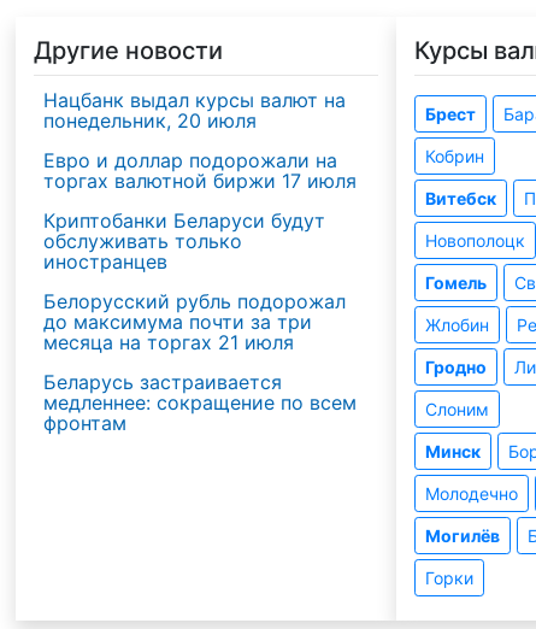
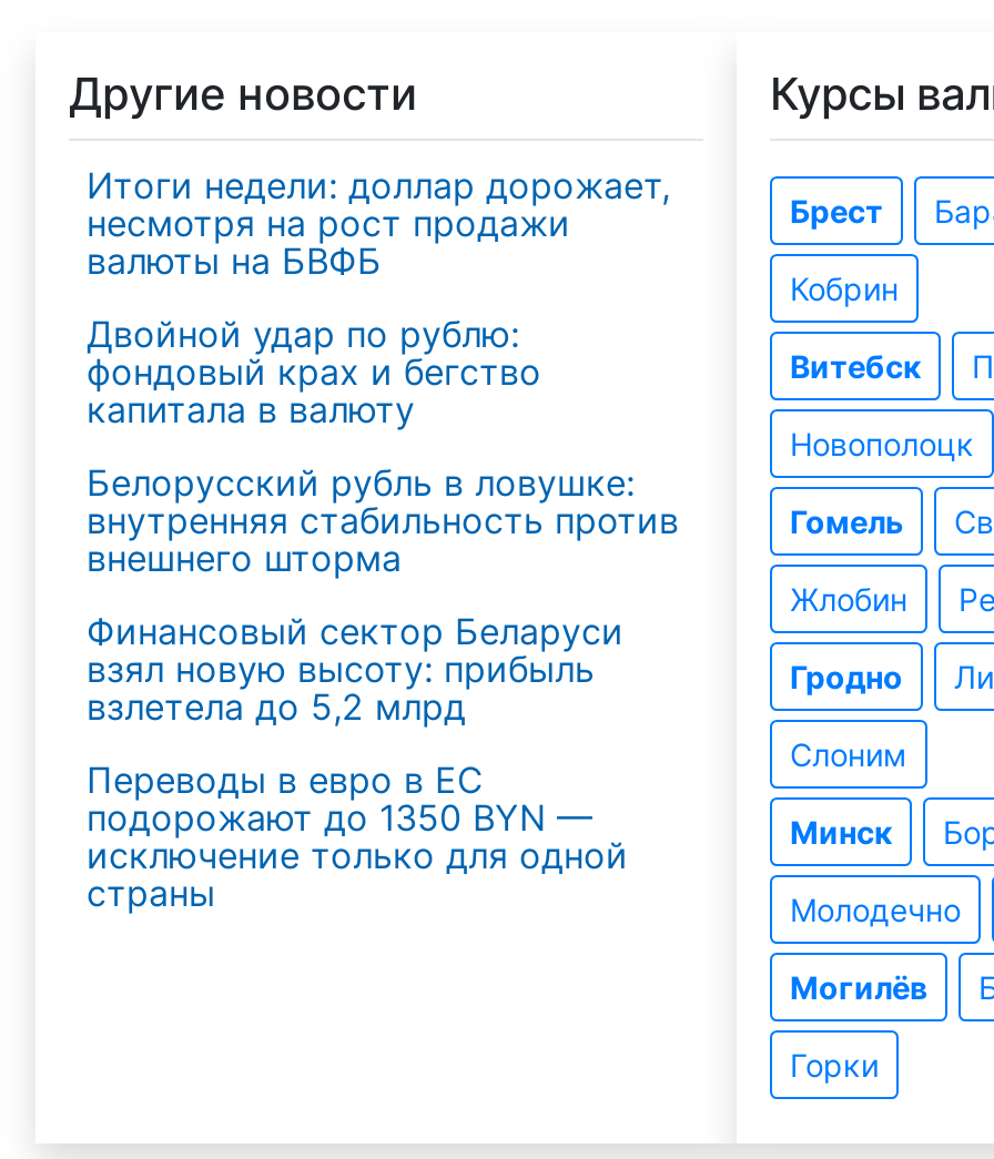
[43,88,346,133] Нацбанк выдал курсы валют на | понедельник, 20 июля -> [87,163,670,283] Итоги недели: доллар дорожает, | несмотря на рост продажи | валюты на БВФБ
[43,148,357,193] Евро и доллар подорожали на | торгах валютной биржи 17 июля -> [87,312,541,431] Двойной удар по рублю: | фондовый крах и бегство | капитала в валюту
[43,208,325,274] Криптобанки Беларуси будут | обслуживать только | иностранцев -> [87,460,679,580] Белорусский рубль в ловушке: | внутренняя стабильность против | внешнего шторма
[43,289,346,354] Белорусский рубль подорожал | до максимума почти за три | месяца на торгах 21 июля -> [87,609,623,729] Финансовый сектор Беларуси | взял новую высоту: прибыль | взлетела до 5,2 млрд
[43,370,357,435] Беларусь застраивается | медленнее: сокращение по всем | фронтам -> [87,758,628,915] Переводы в евро в ЕС | подорожают до 1350 BYN — | исключение только для одной | страны

